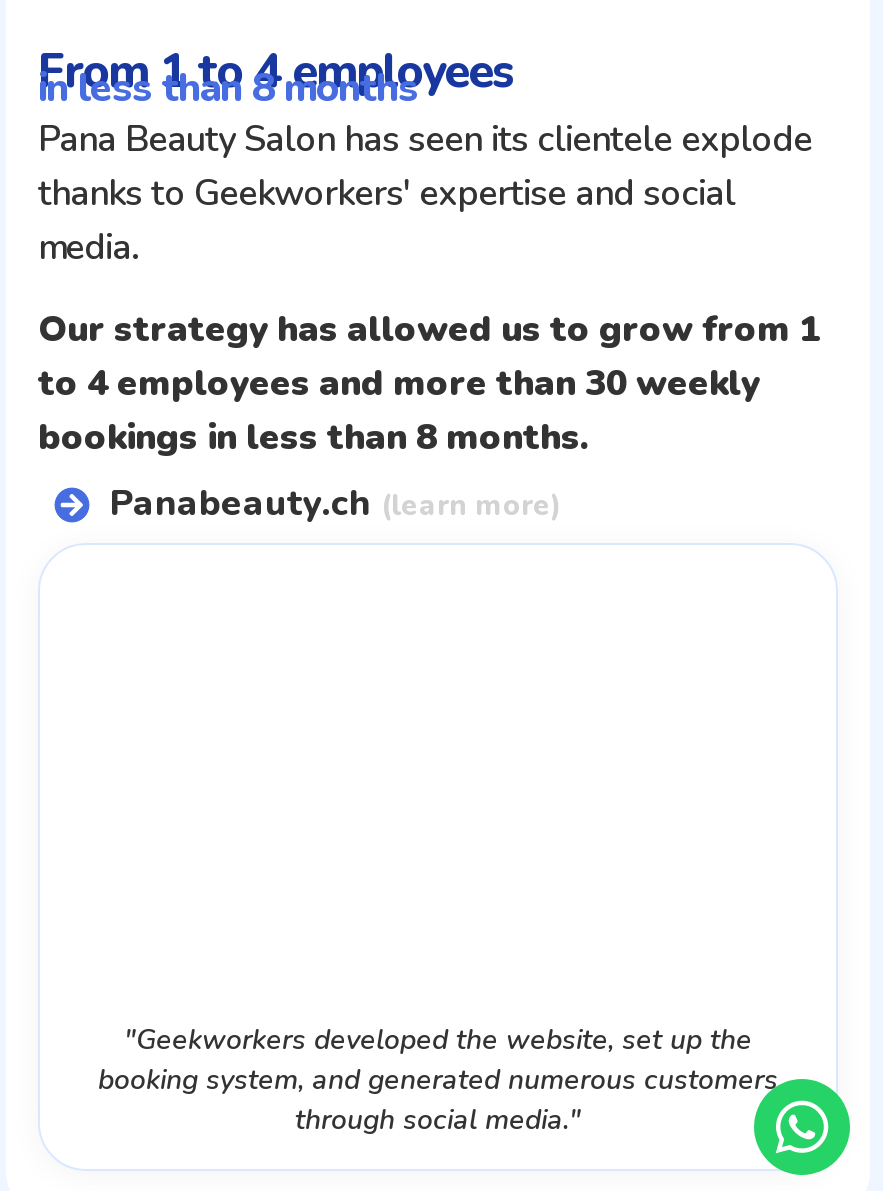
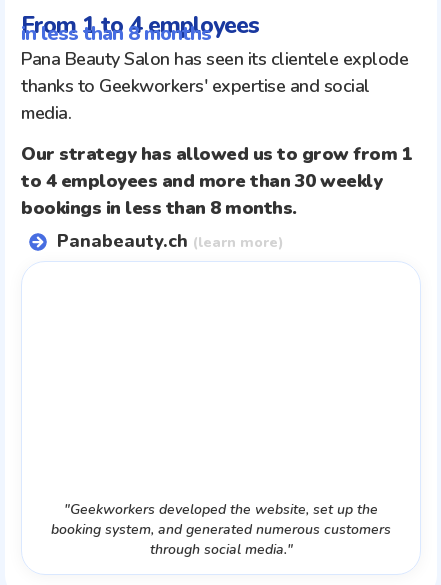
[752,1077,852,1177] [image] -> none

